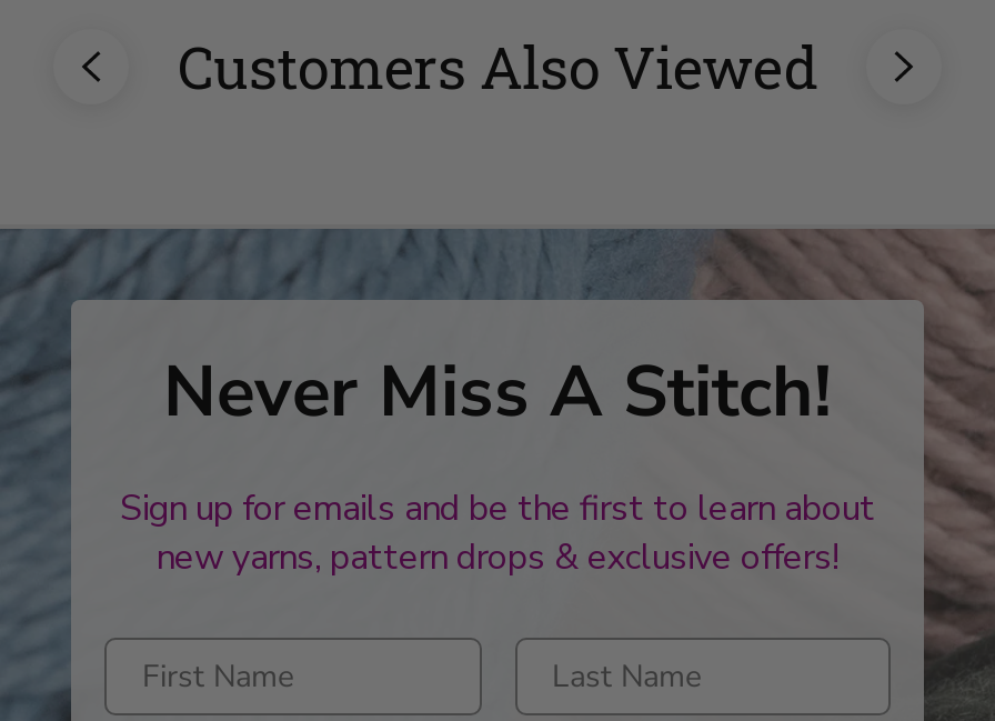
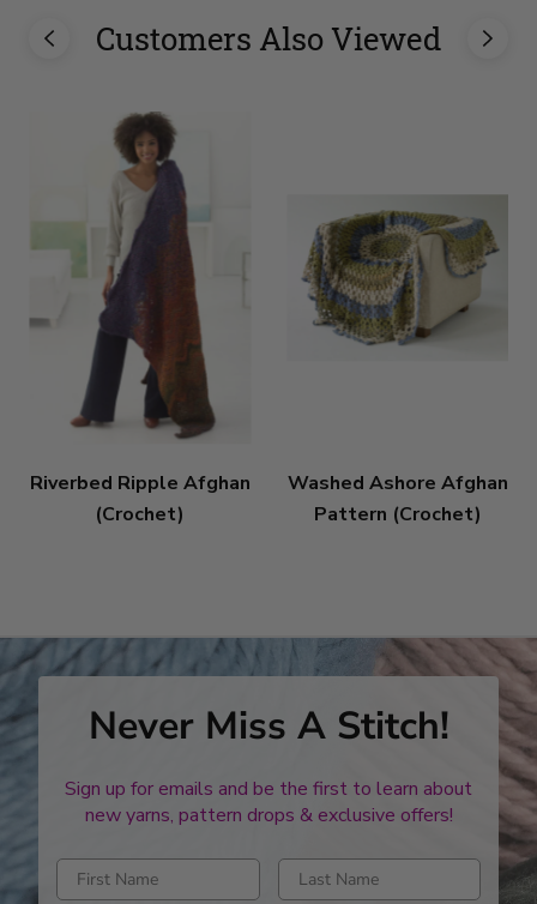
none -> [29,110,250,528] [image] | Riverbed Ripple Afghan | (Crochet)
none -> [287,470,508,528] Washed Ashore Afghan | Pattern (Crochet)
none -> [301,194,508,355] [image]

